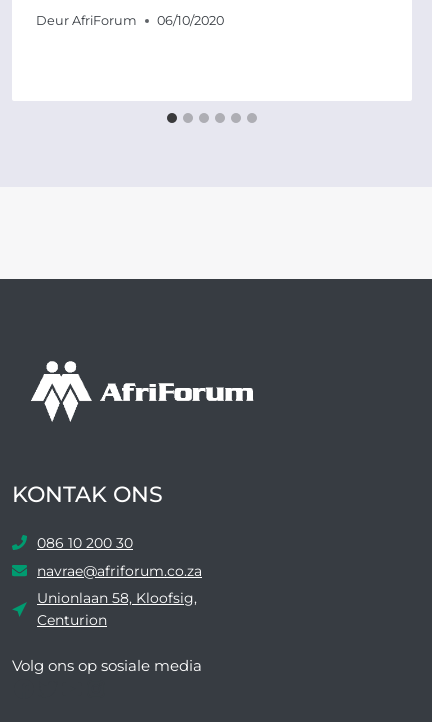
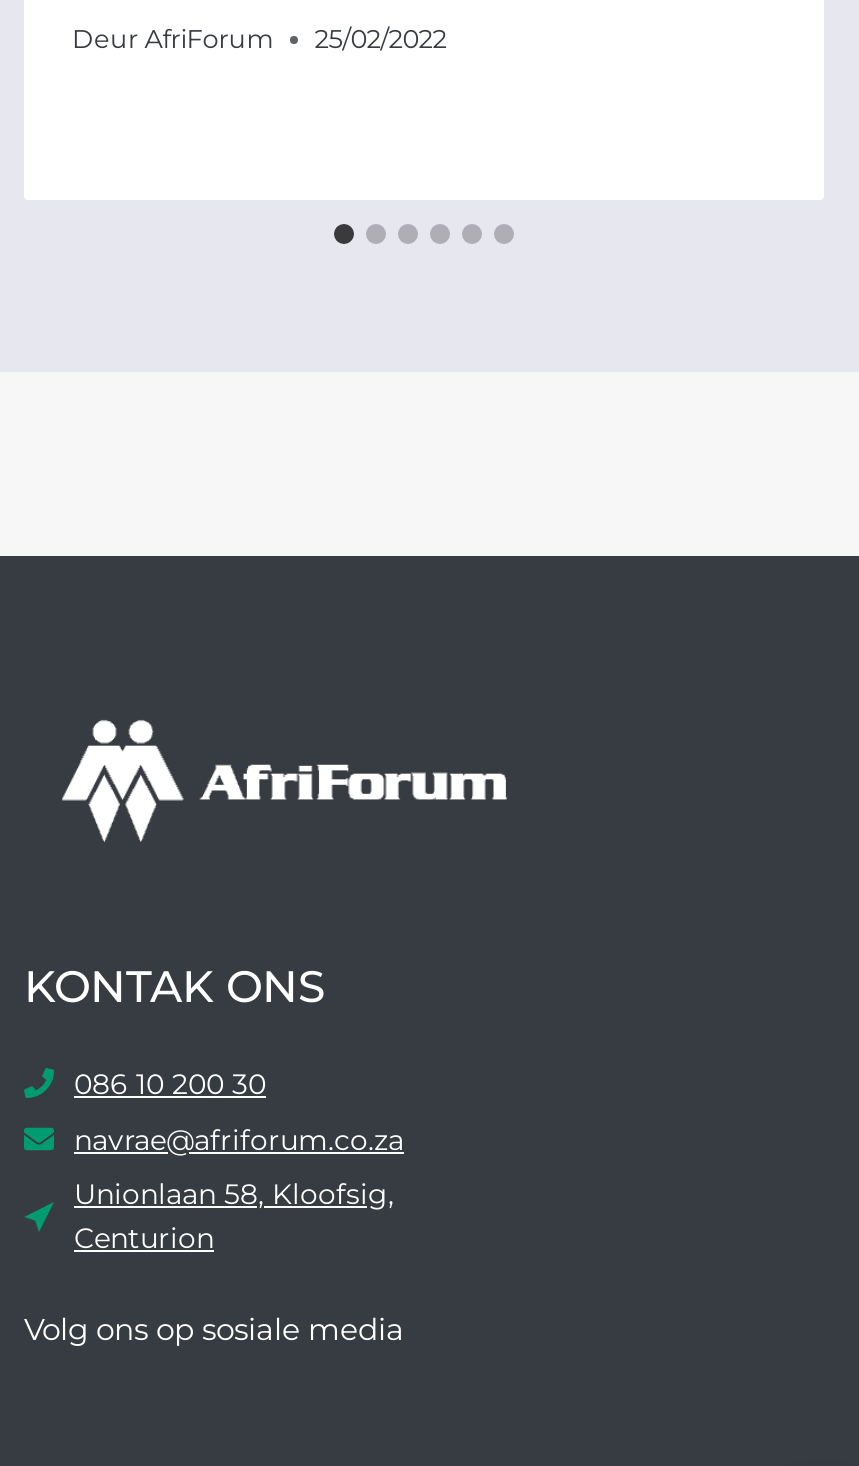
[36,13,224,28] Deur AfriForum 06/10/2020 -> [72,23,446,53] Deur AfriForum 25/02/2022

